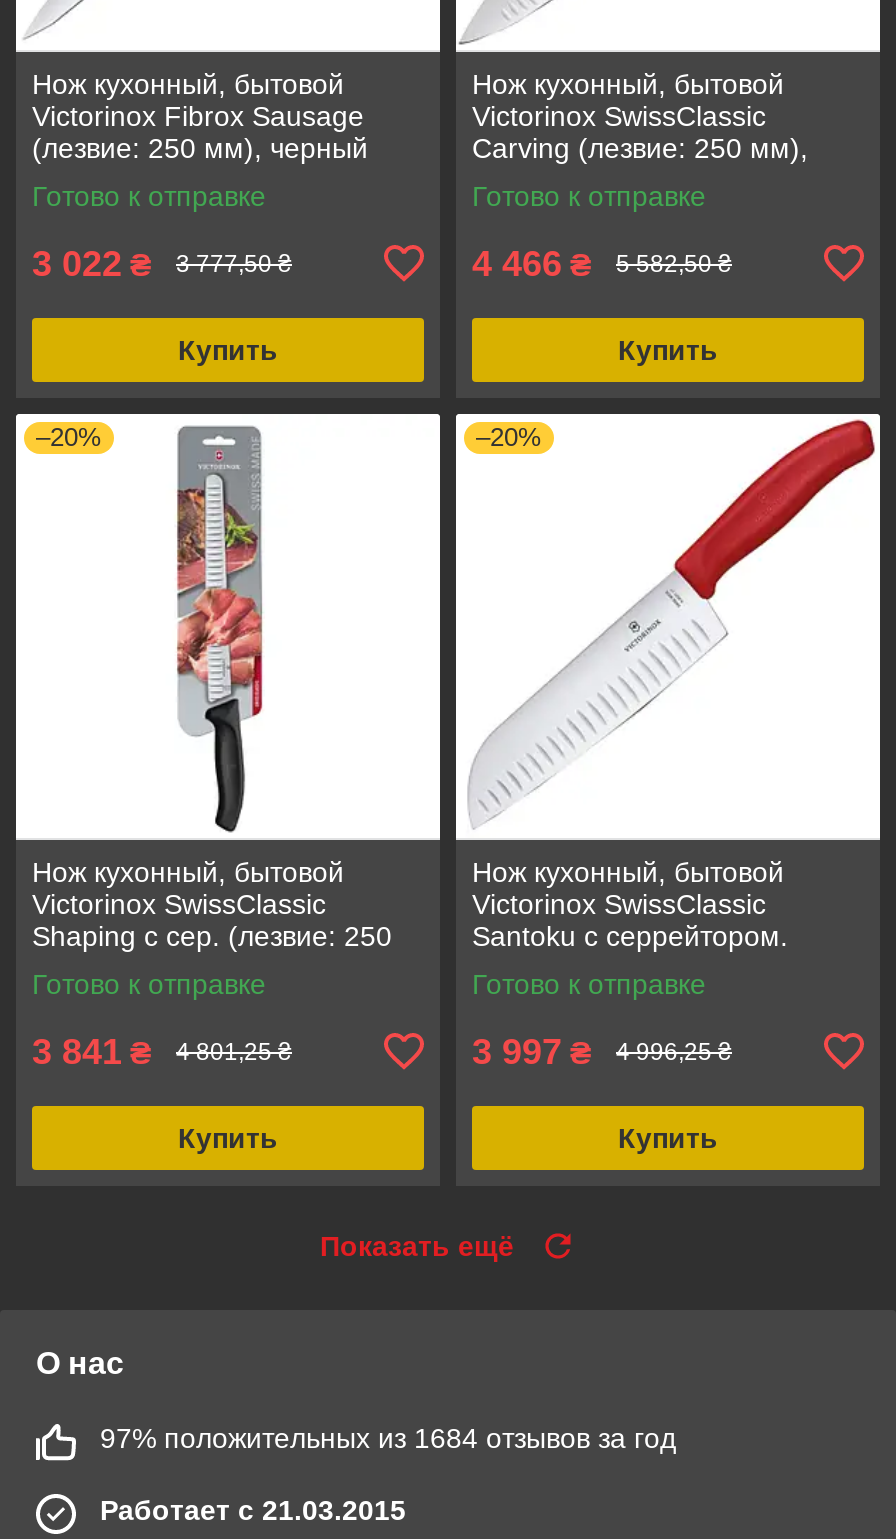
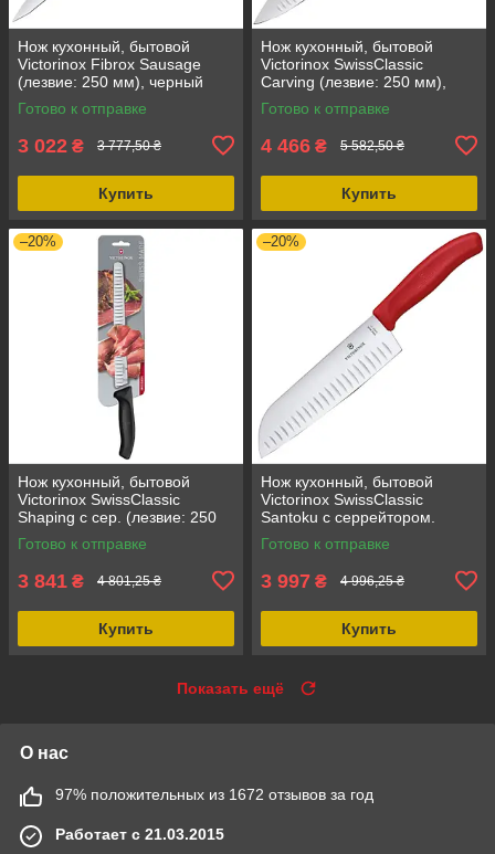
[100,1422,676,1454] 97% положительных из 1684 отзывов за год -> [55,785,373,803] 97% положительных из 1672 отзывов за год

